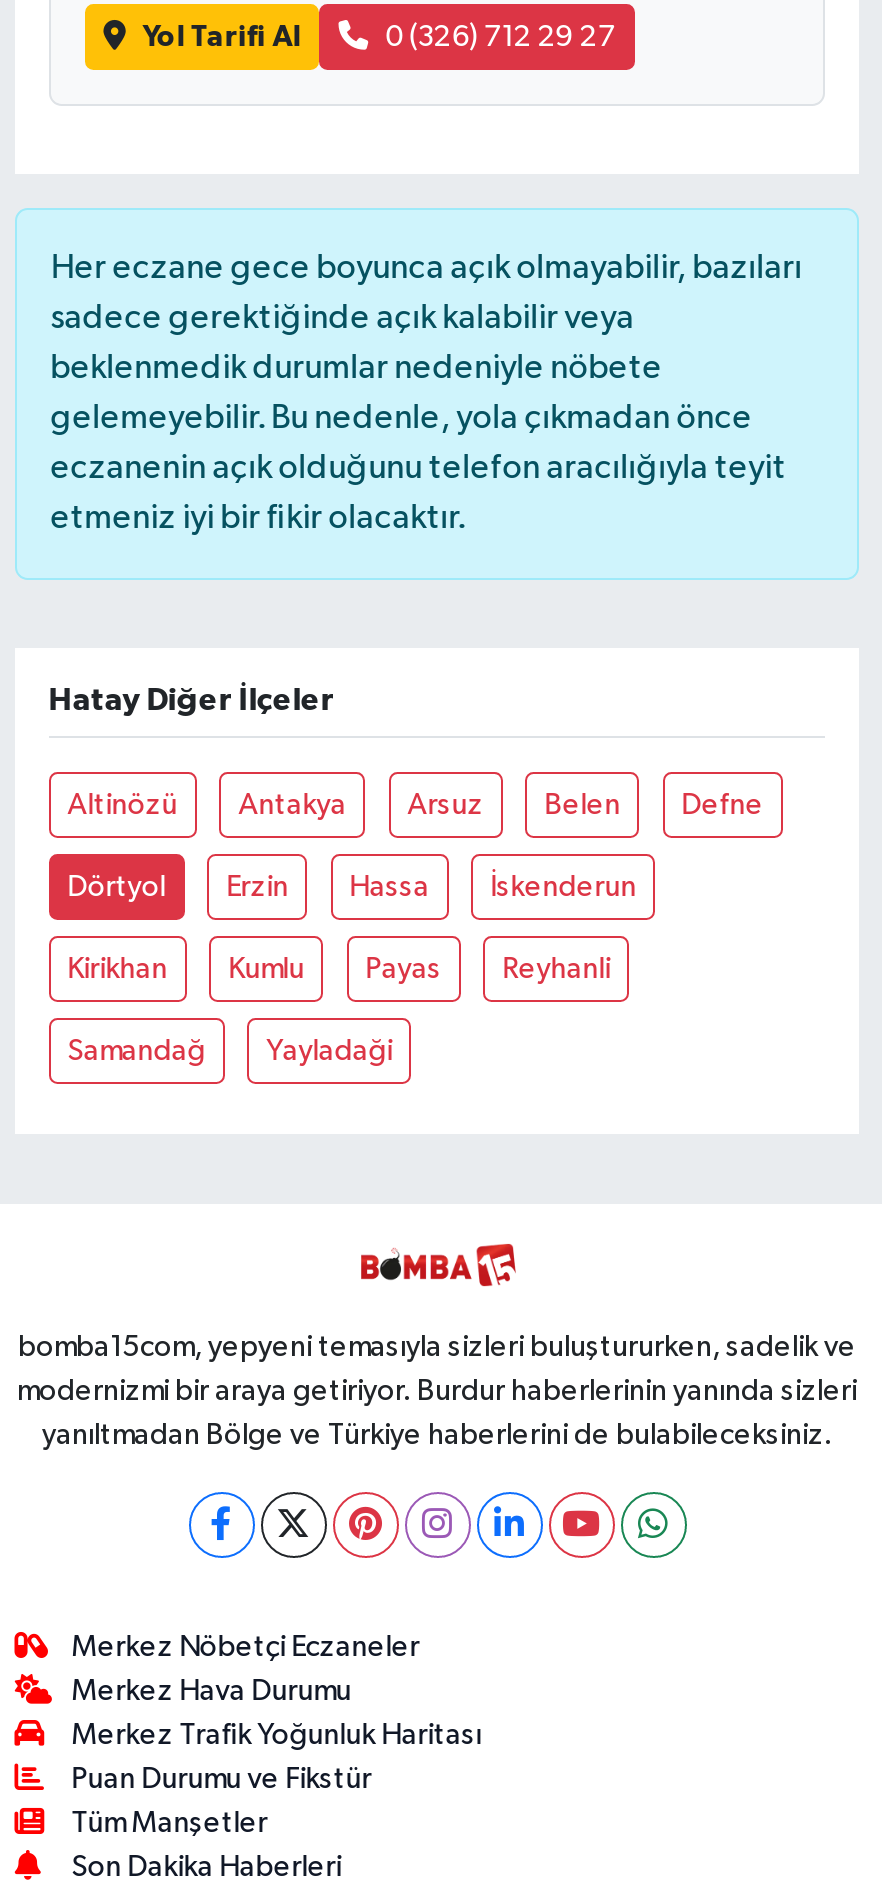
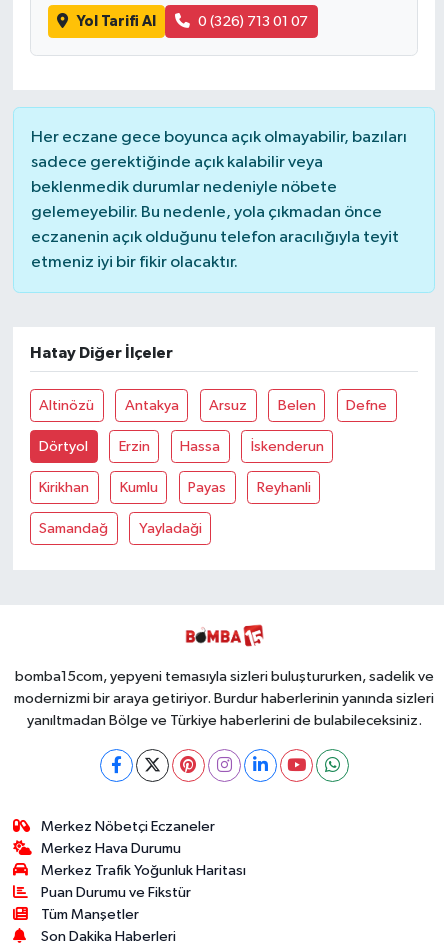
[385,21,615,51] 0 (326) 712 29 27 -> [198,14,308,29] 0 (326) 713 01 07

